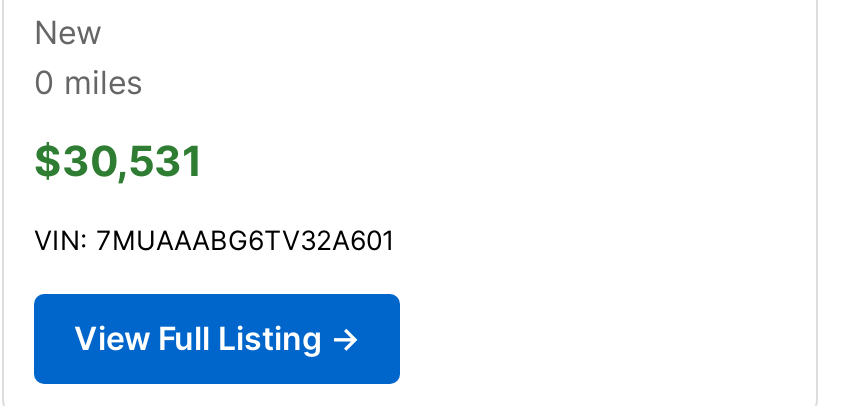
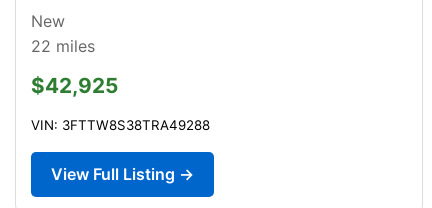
[34,62,142,102] 0 miles -> [31,36,95,56] 22 miles
[34,136,202,186] $30,531 -> [31,73,118,98] $42,925
[34,224,394,256] VIN: 7MUAAABG6TV32A601 -> [31,117,210,133] VIN: 3FTTW8S38TRA49288

